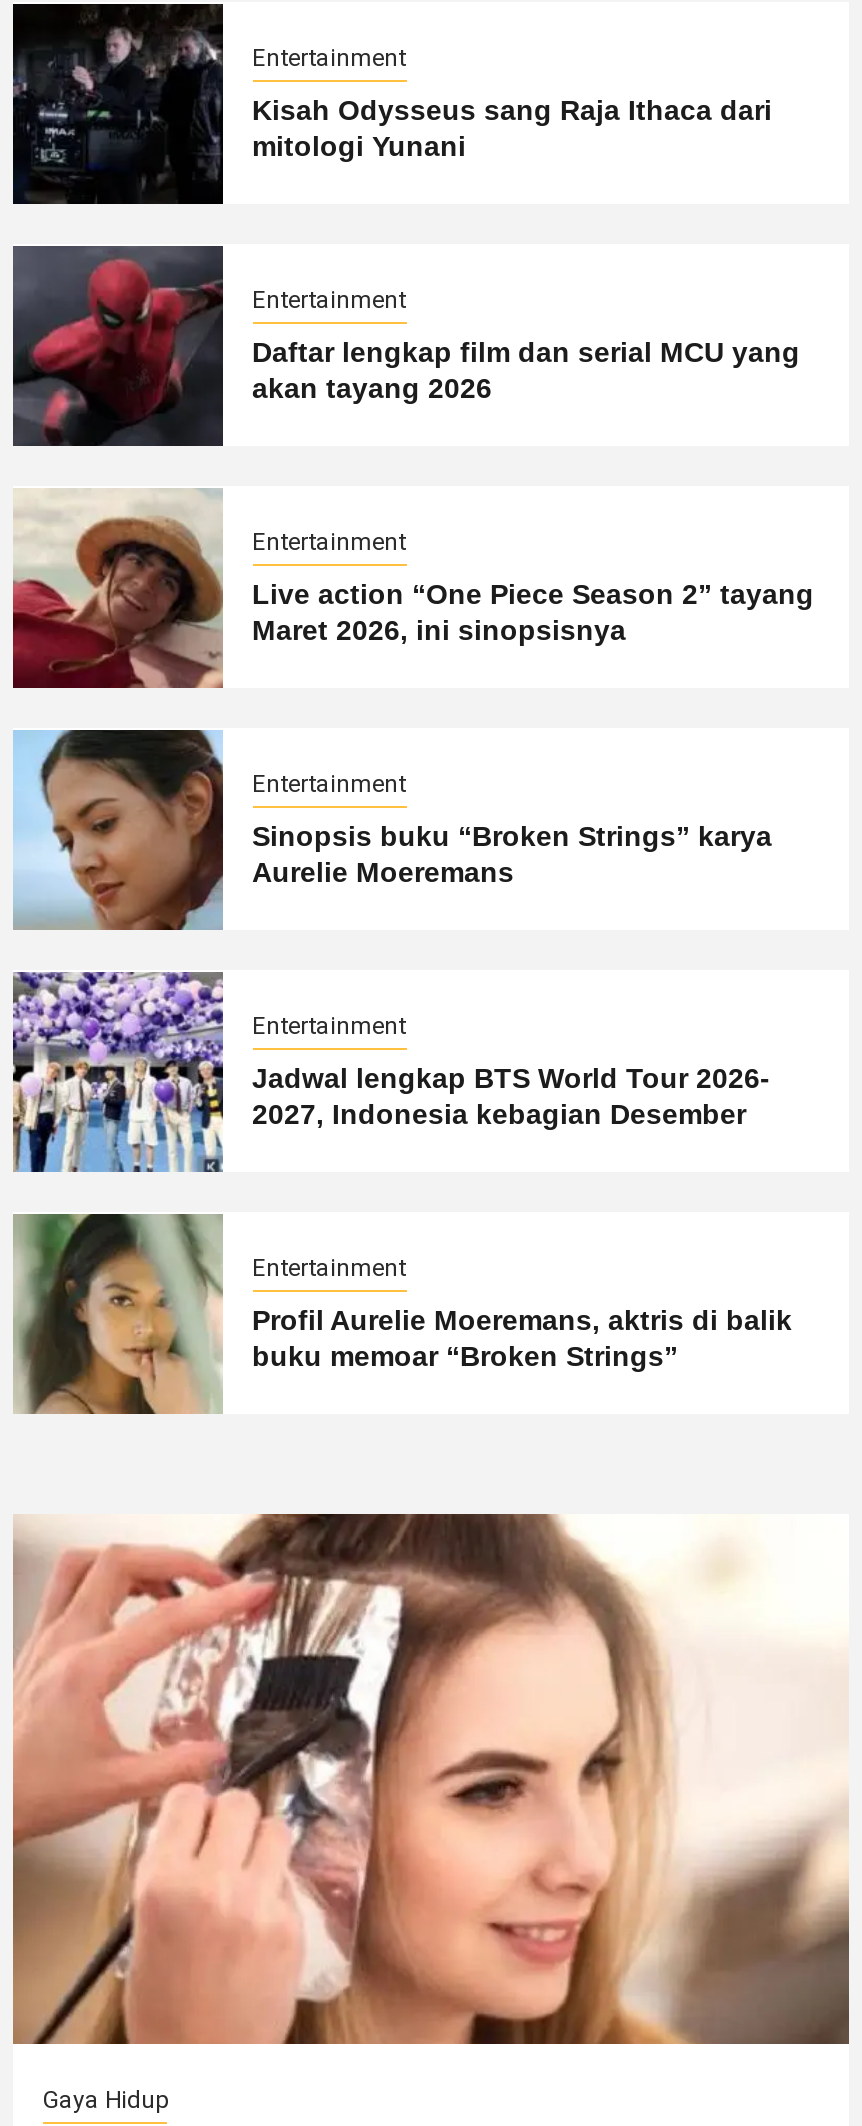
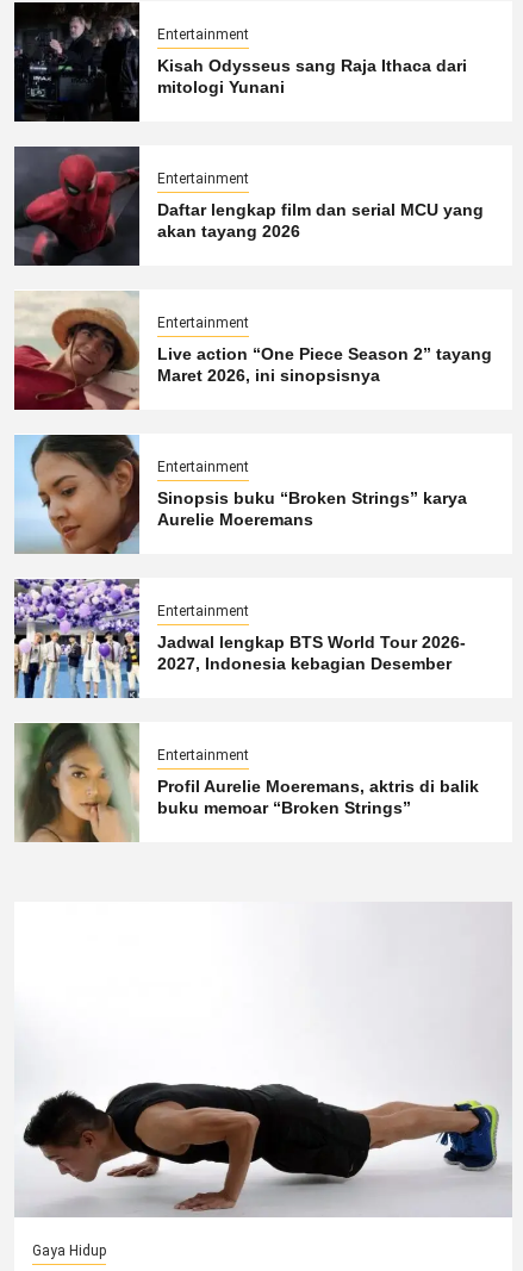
[11,1512,851,2046] [image] -> [14,902,512,1217] [image]

